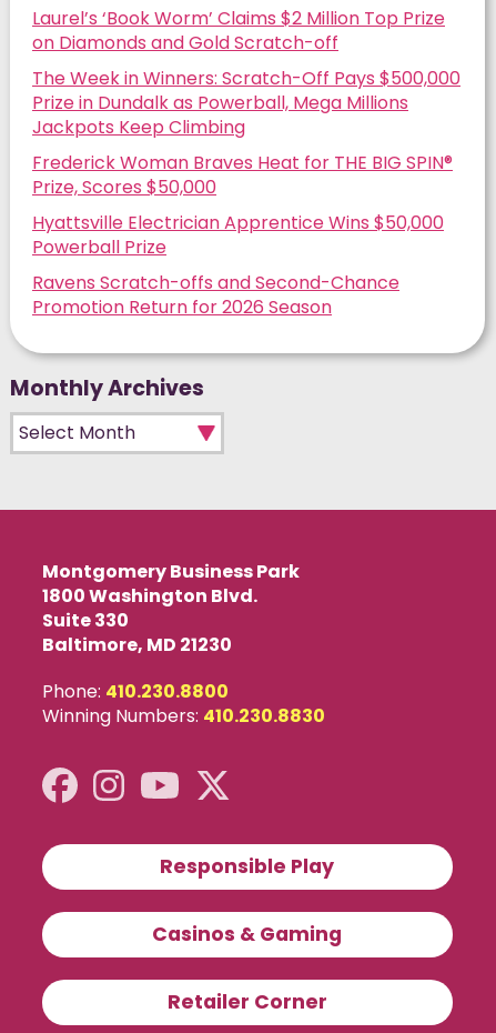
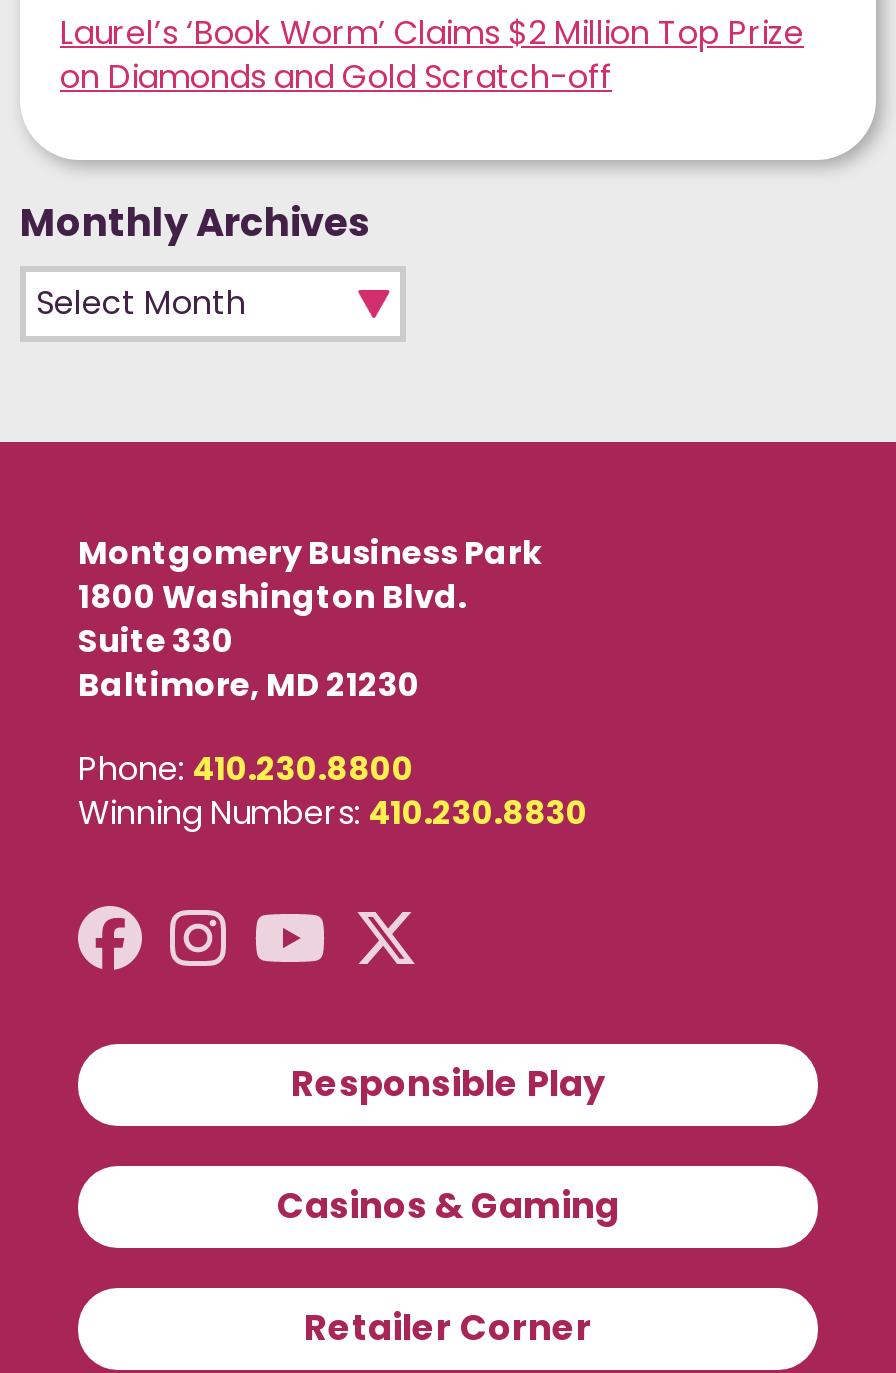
[32,65,460,320] The Week in Winners: Scratch-Off Pays $500,000 | Prize in Dundalk as Powerball, Mega Millions | Jackpots Keep Climbing | Frederick Woman Braves Heat for THE BIG SPIN® | Prize, Scores $50,000 | Hyattsville Electrician Apprentice Wins $50,000 | Powerball Prize | Ravens Scratch-offs and Second-Chance | Promotion Return for 2026 Season -> none

